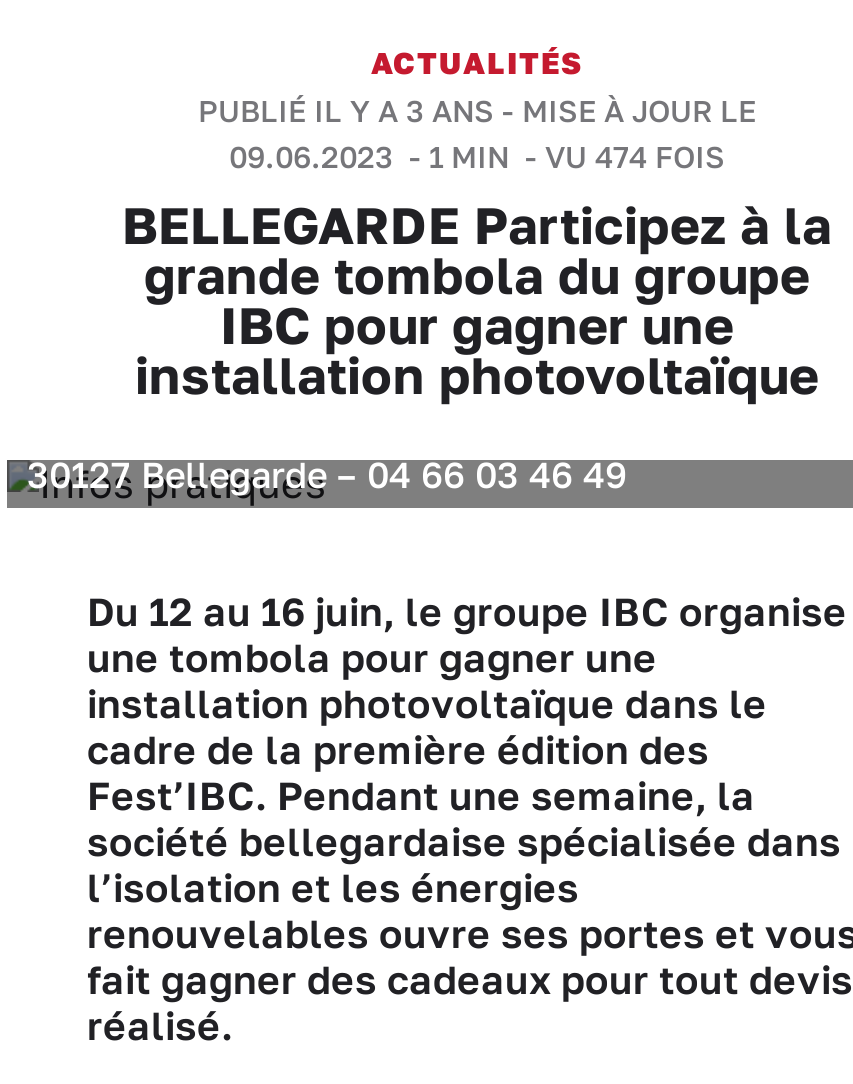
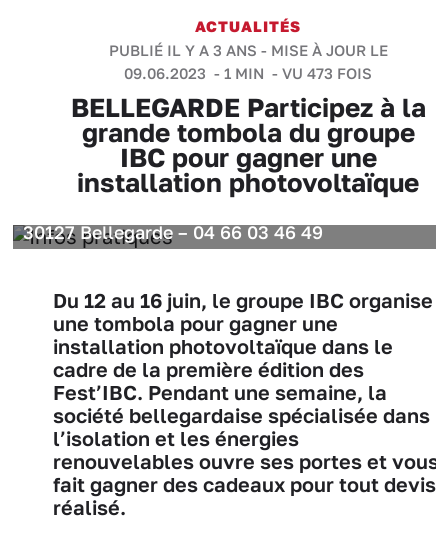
[229,138,725,174] 09.06.2023 - 1 MIN - VU 474 FOIS -> [124,64,372,82] 09.06.2023 - 1 MIN - VU 473 FOIS

